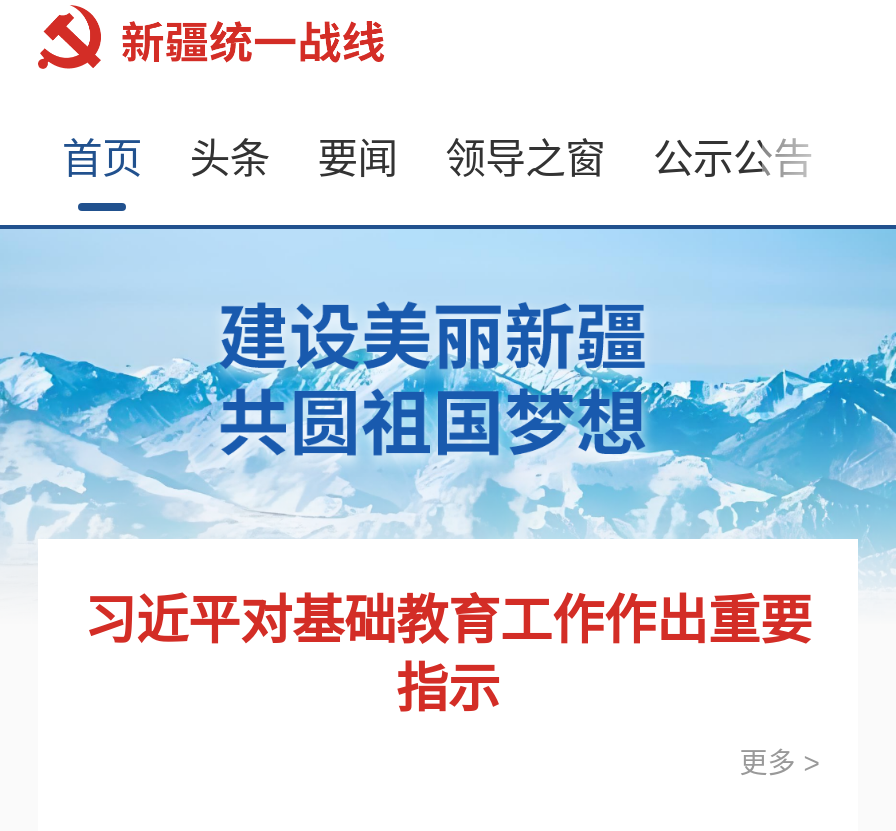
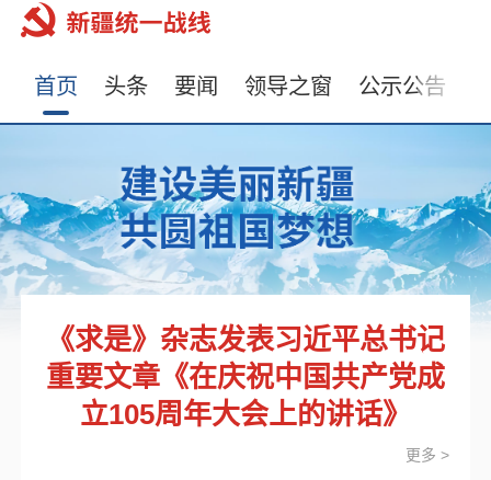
[84,591,812,719] 习近平对基础教育工作作出重要 | 指示 -> [46,324,445,431] 《求是》杂志发表习近平总书记 | 重要文章《在庆祝中国共产党成 | 立105周年大会上的讲话》

